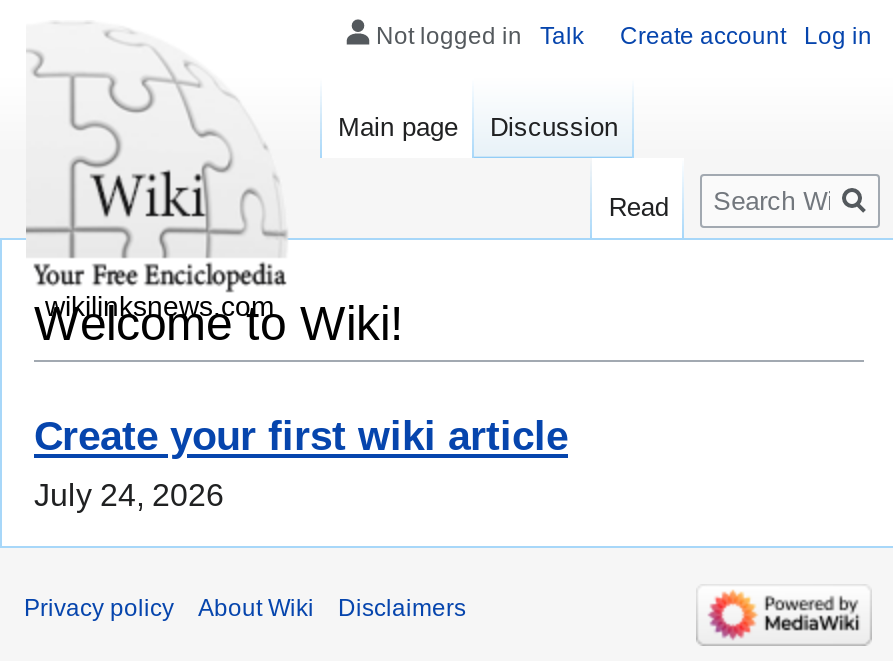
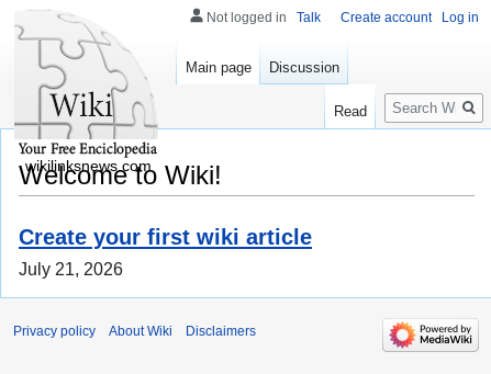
[34,479,224,513] July 24, 2026 -> [19,260,123,279] July 21, 2026

